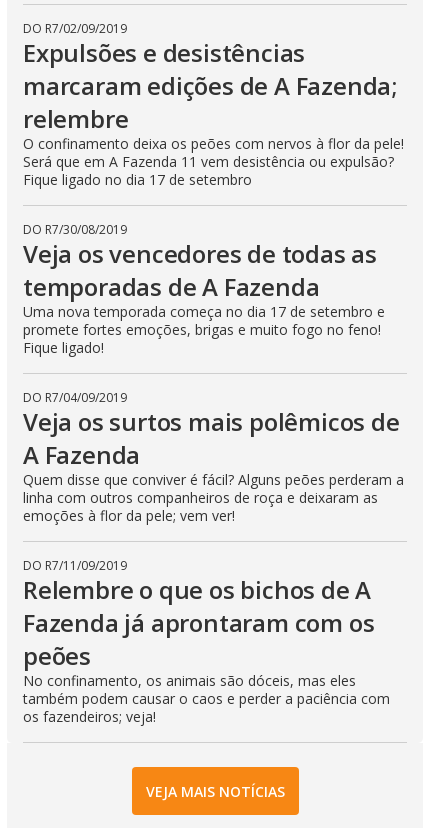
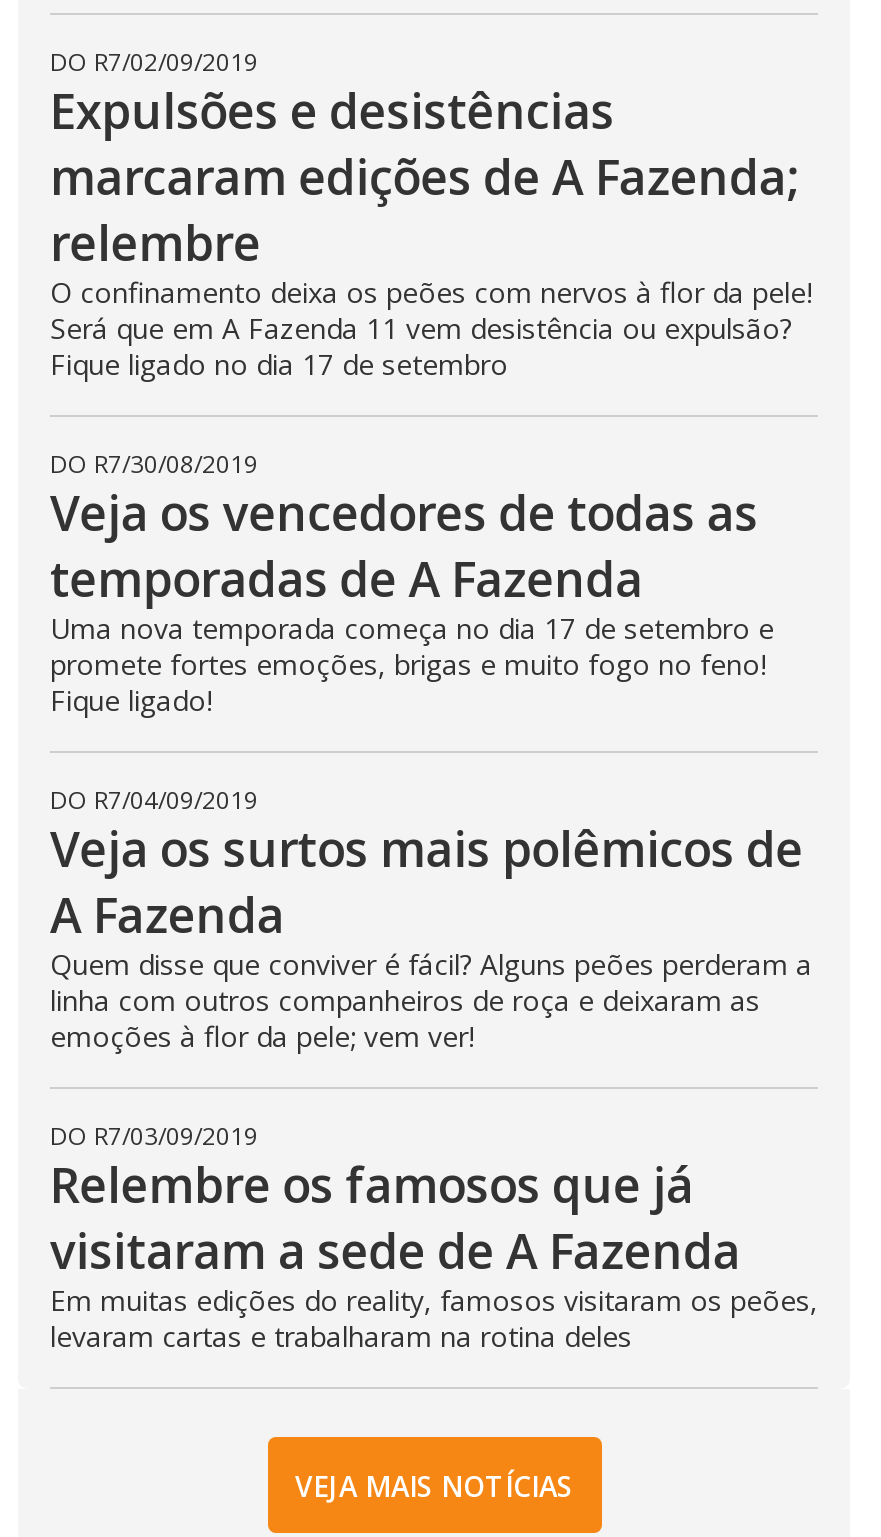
[23,557,390,726] DO R7/ 11/09/2019 | Relembre o que os bichos de A | Fazenda já aprontaram com os | peões | No confinamento, os animais são dóceis, mas eles | também podem causar o caos e perder a paciência com | os fazendeiros; veja! -> [50,1119,818,1355] DO R7/03/09/2019 | Relembre os famosos que já | visitaram a sede de A Fazenda | Em muitas edições do reality, famosos visitaram os peões, | levaram cartas e trabalharam na rotina deles

